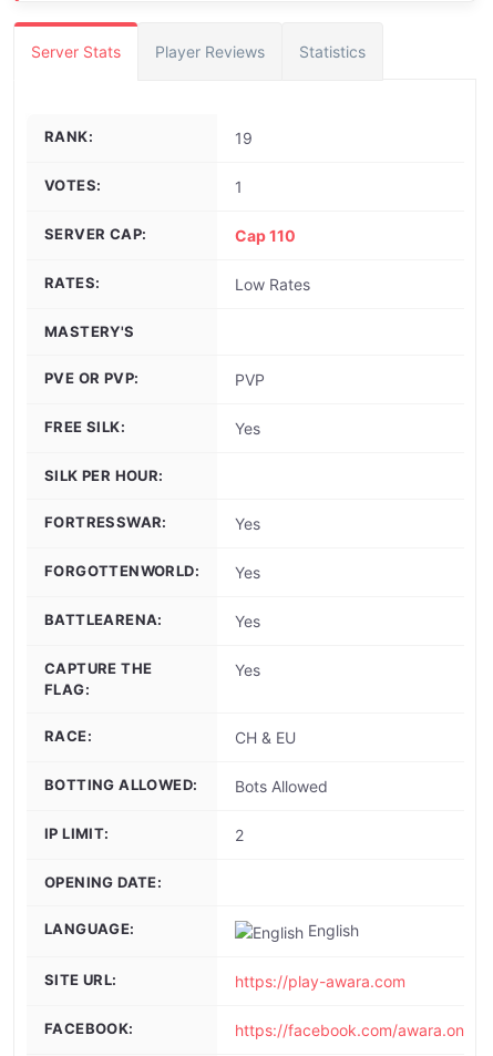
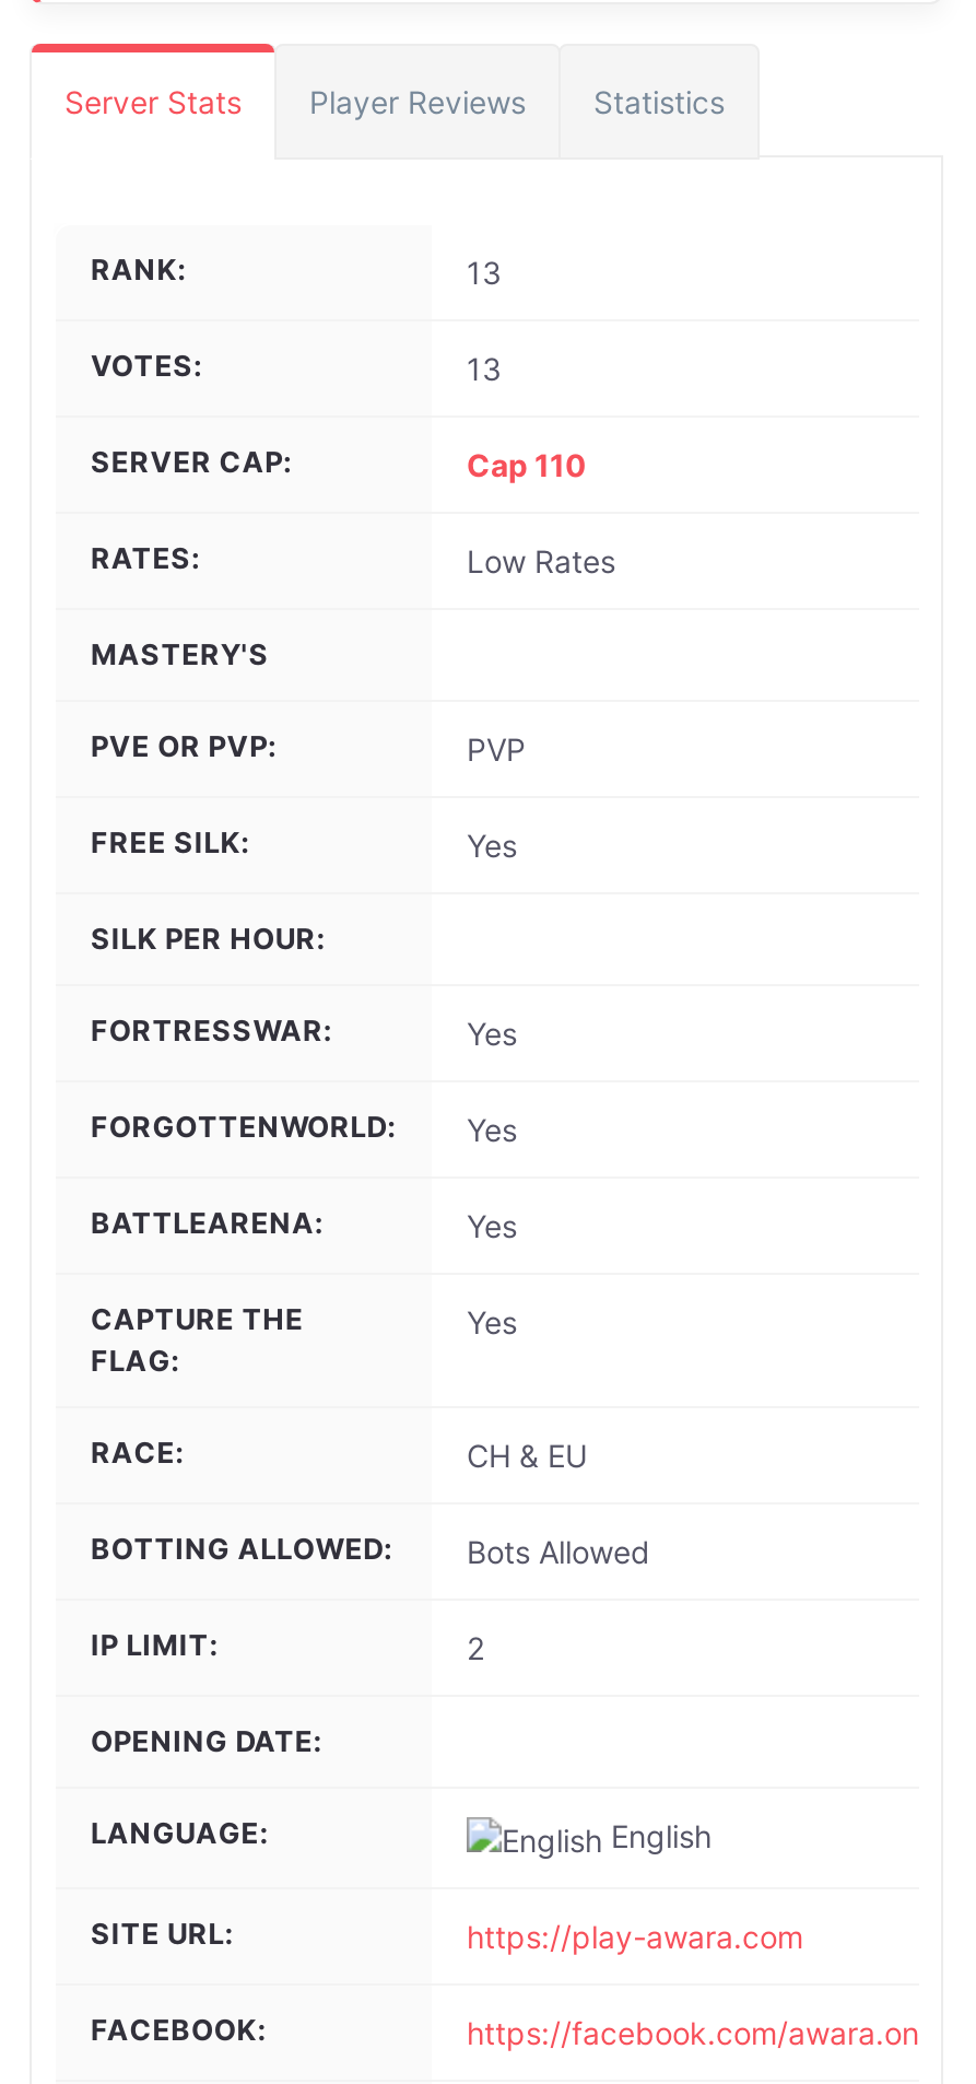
[235,129,253,147] 19 -> [467,254,502,291] 13
[235,177,243,196] 1 -> [467,350,502,387] 13

